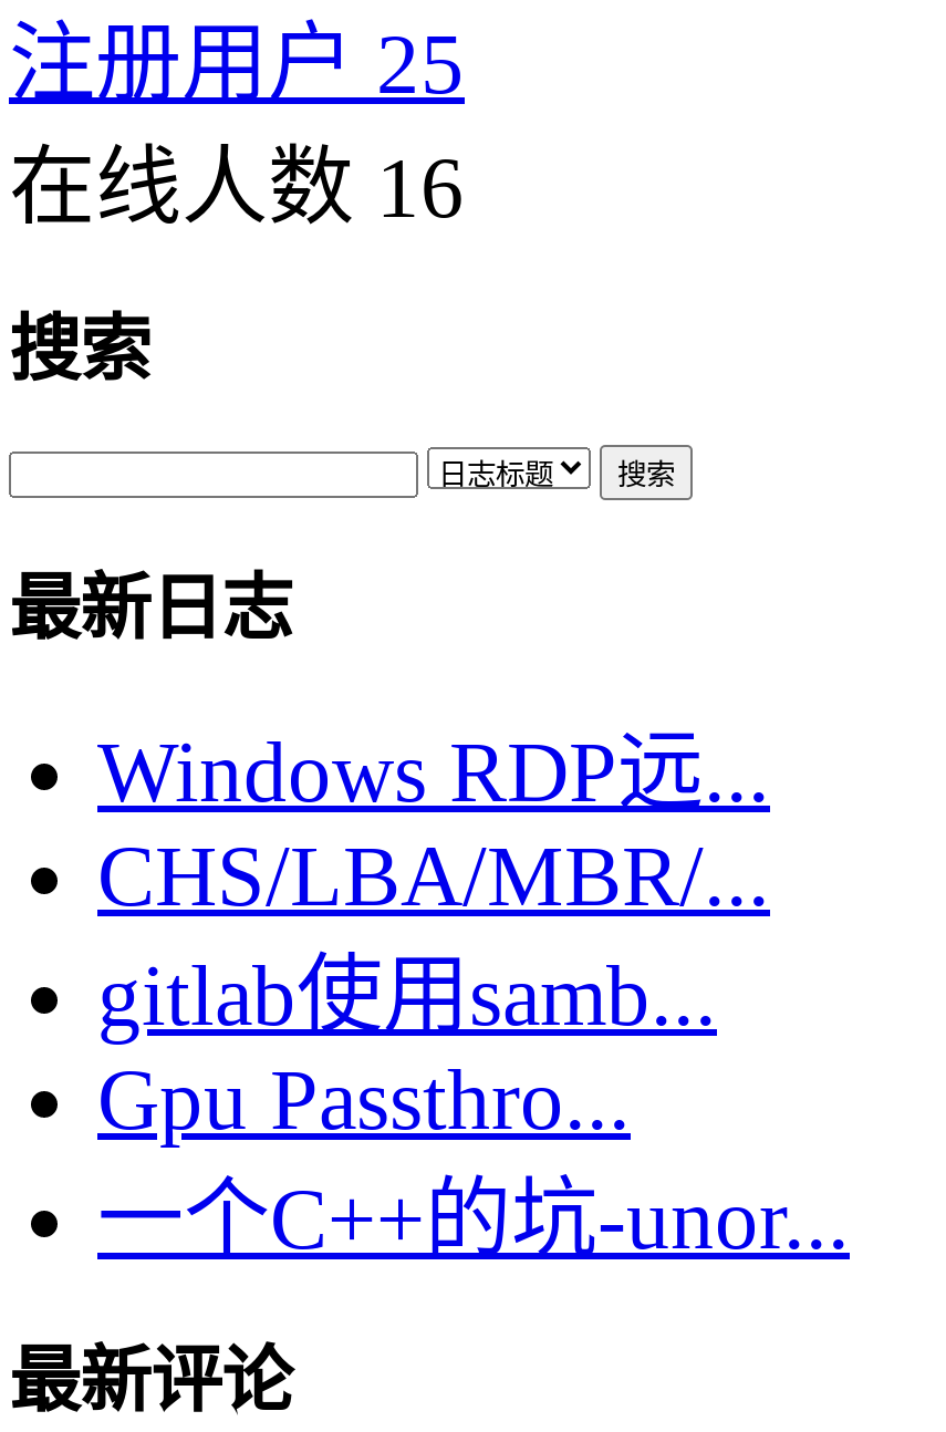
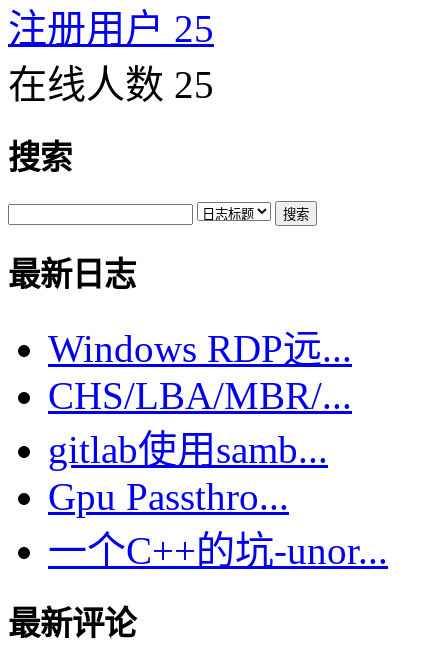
[9,140,465,235] 在线人数 16 -> [8,63,214,106] 在线人数 25

